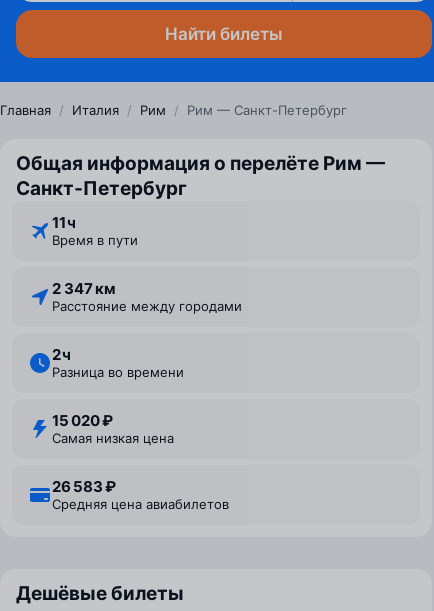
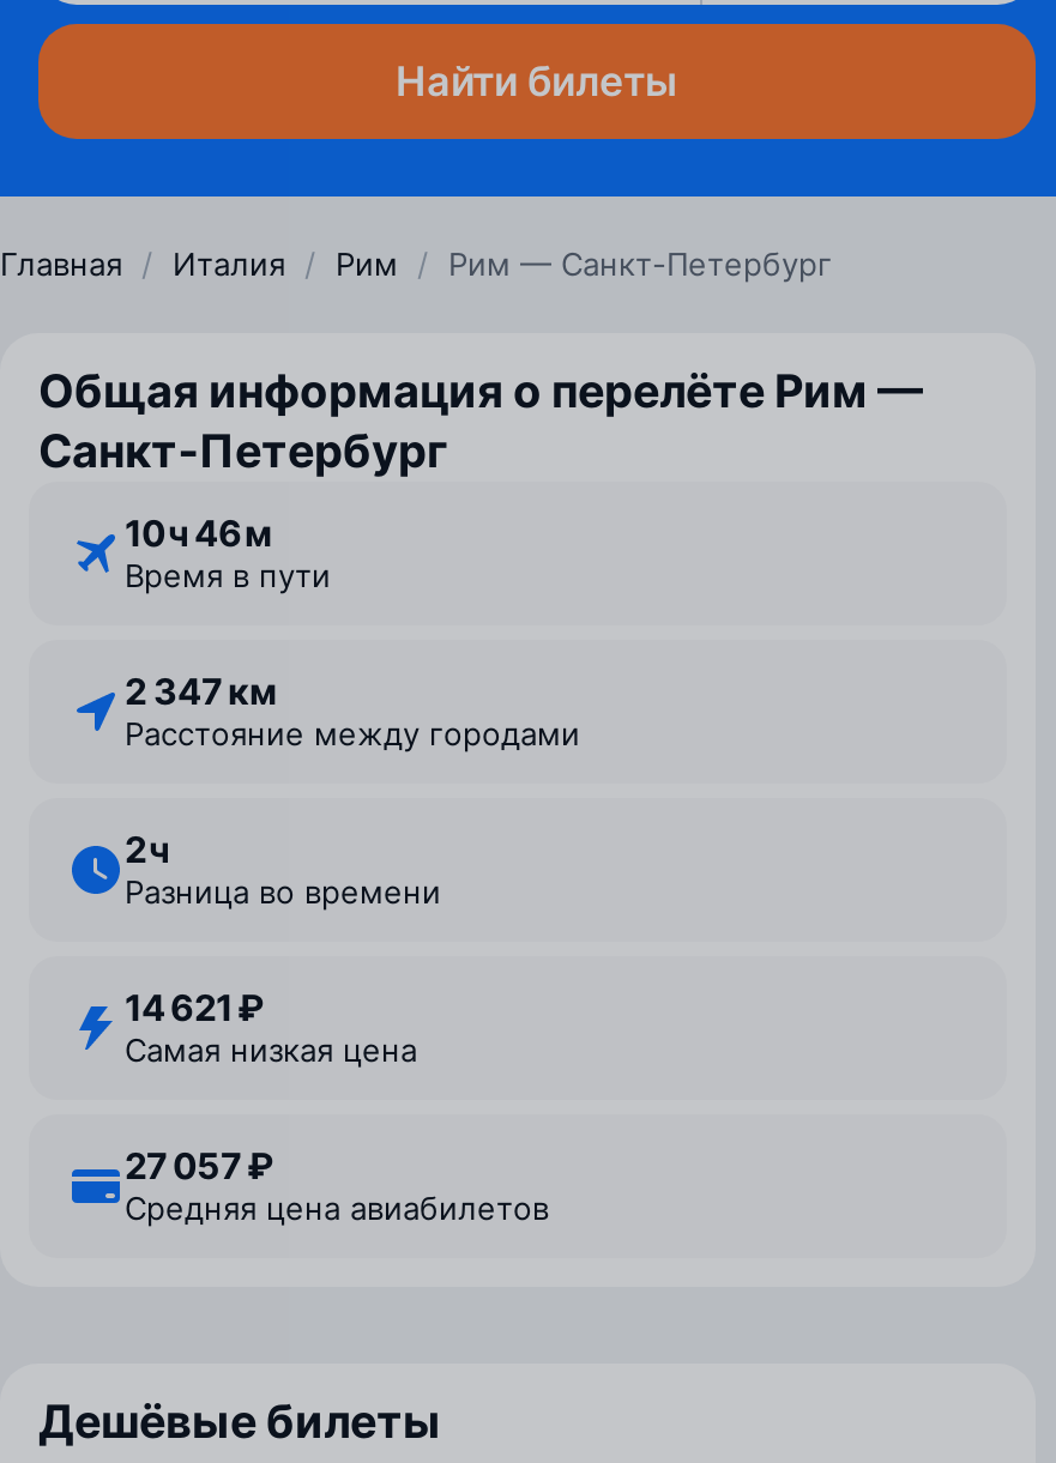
[52,213,76,232] 11 ч -> [125,510,273,556] 10 ч 46 м
[52,411,113,430] 15 020 ₽ -> [125,985,264,1030] 14 621 ₽
[52,477,116,496] 26 583 ₽ -> [125,1143,273,1189] 27 057 ₽

